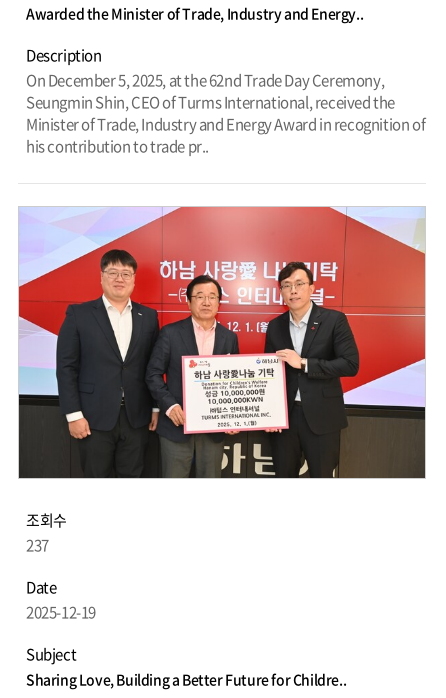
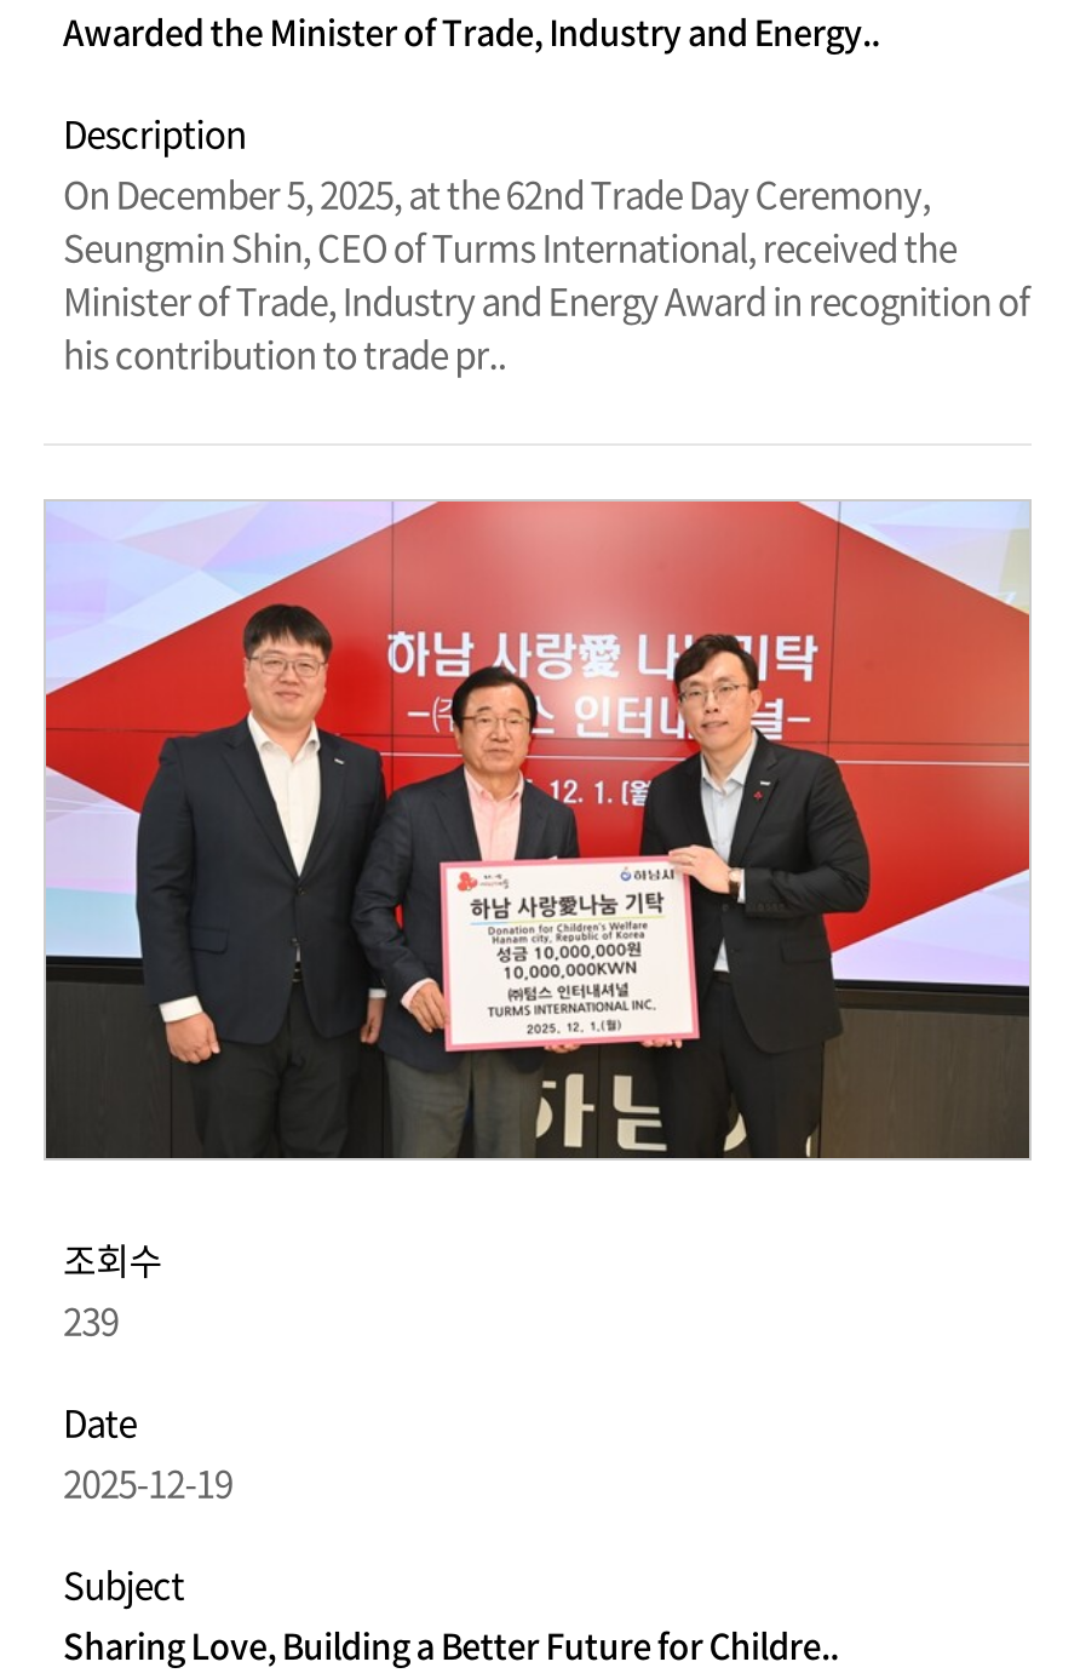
[26,534,49,556] 237 -> [63,1293,118,1346] 239

